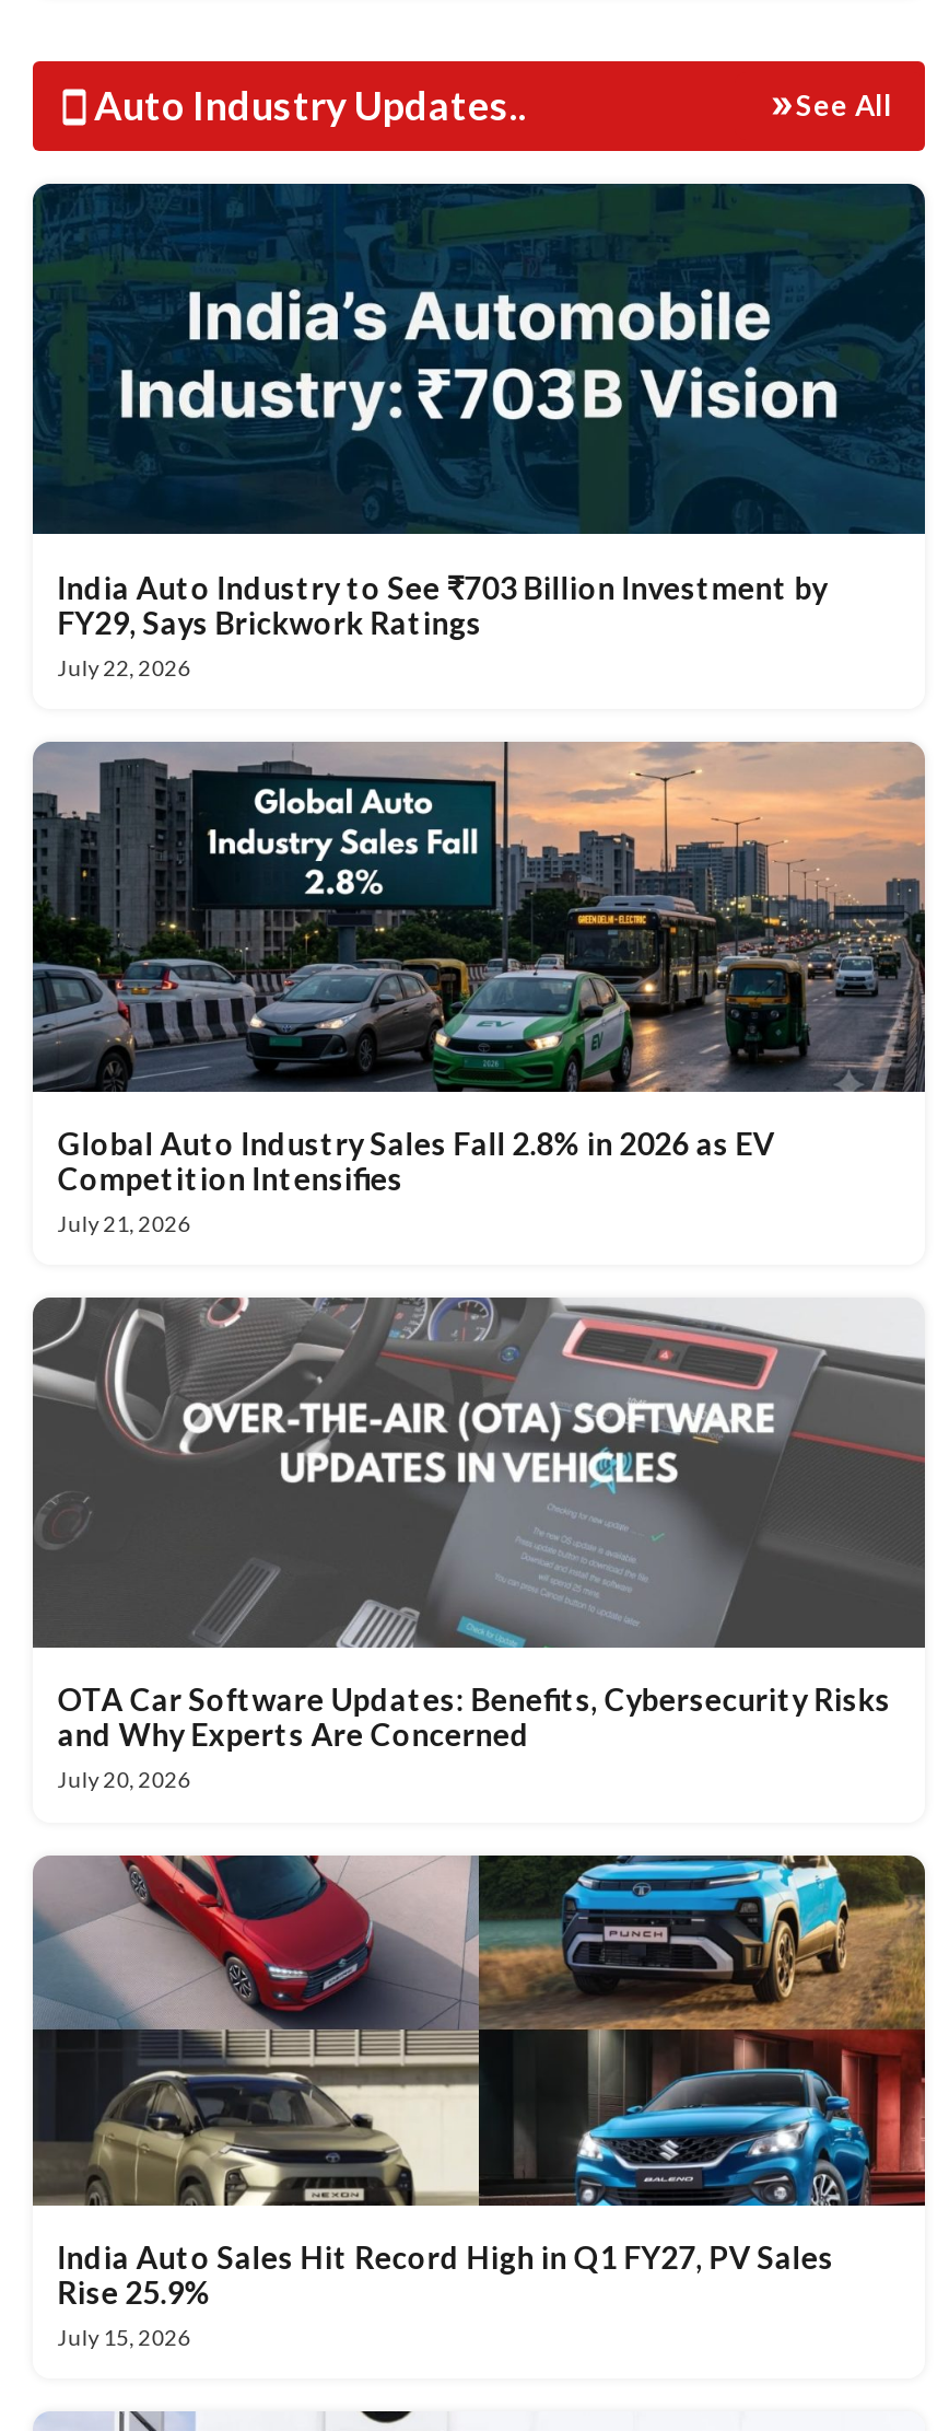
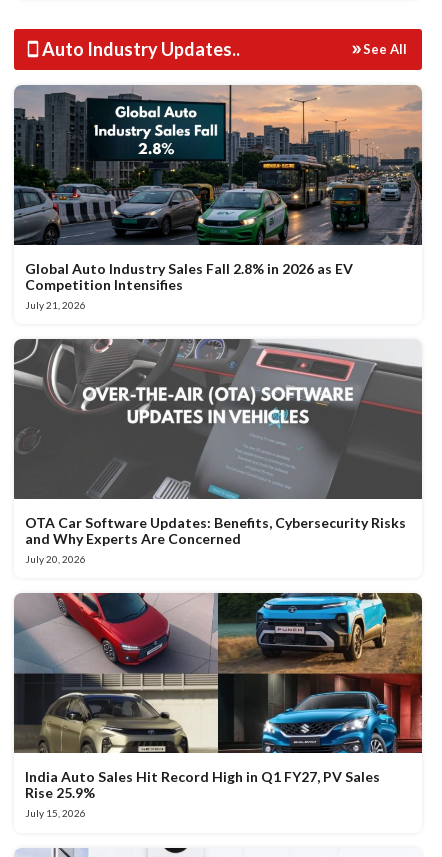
[33,182,927,680] [image] | India Auto Industry to See ₹703 Billion Investment by | FY29, Says Brickwork Ratings | July 22, 2026 -> none

